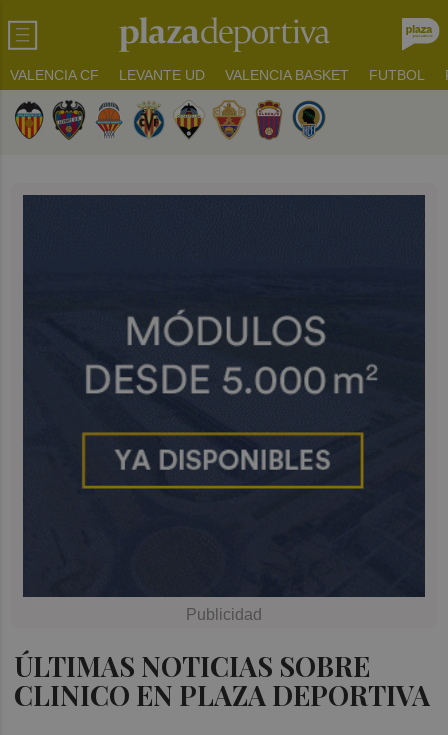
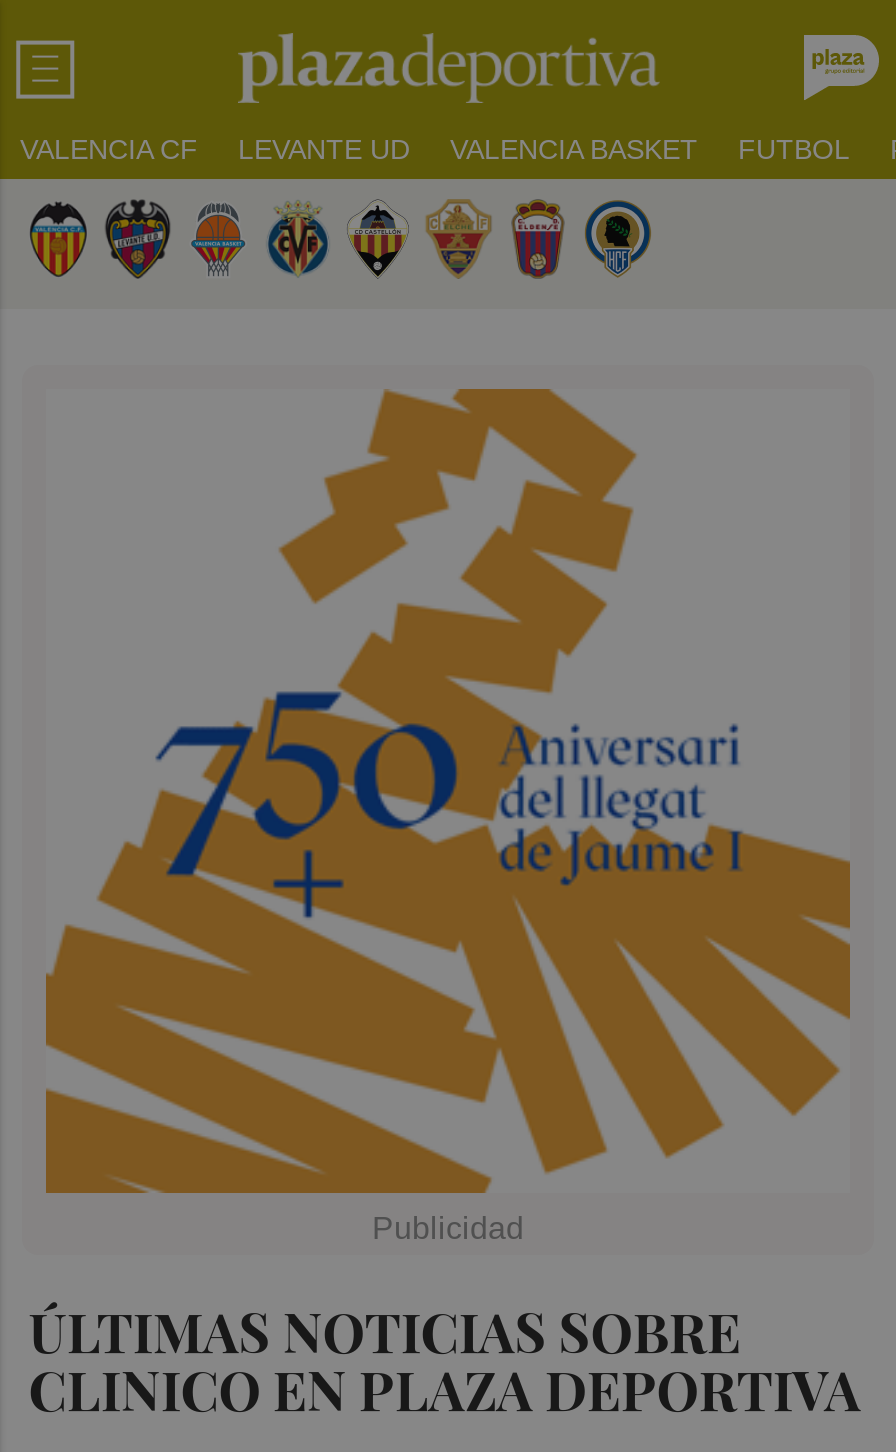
[22,194,426,598] [image] -> [44,387,852,1195] [image]

